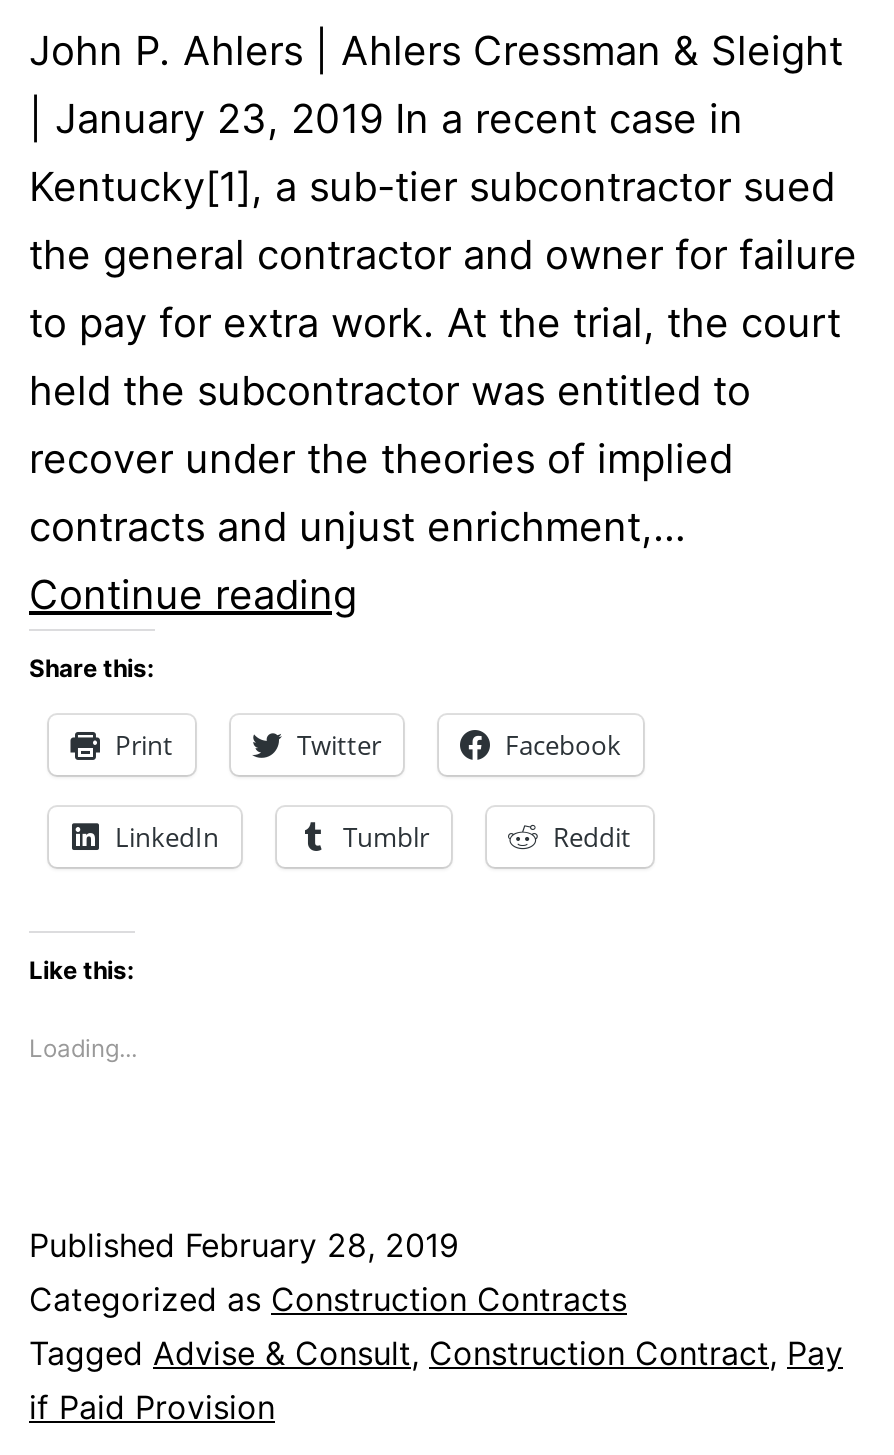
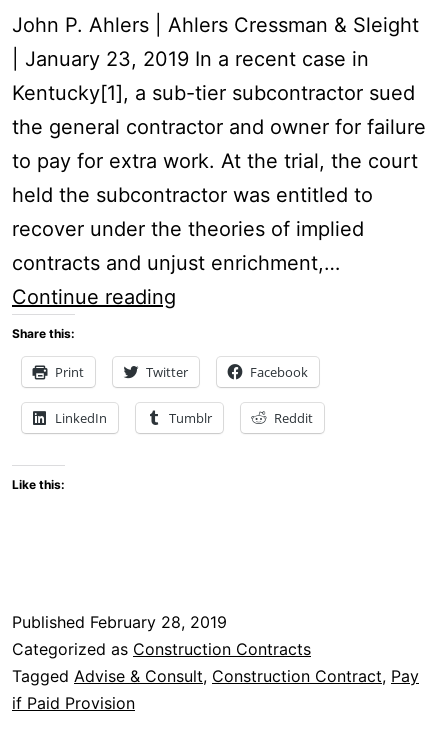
[29,1032,137,1062] Loading... -> none

